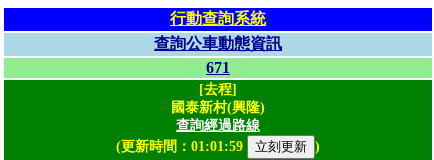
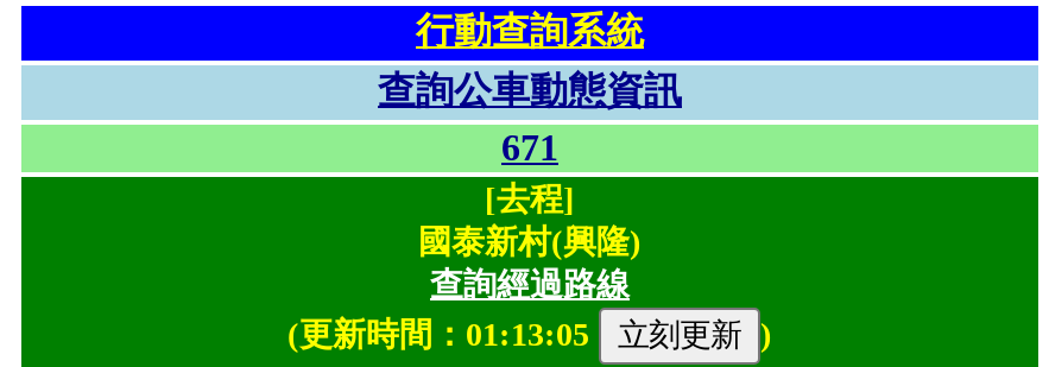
[116,139,243,154] (更新時間：01:01:59 -> [287,317,589,353] (更新時間：01:13:05

